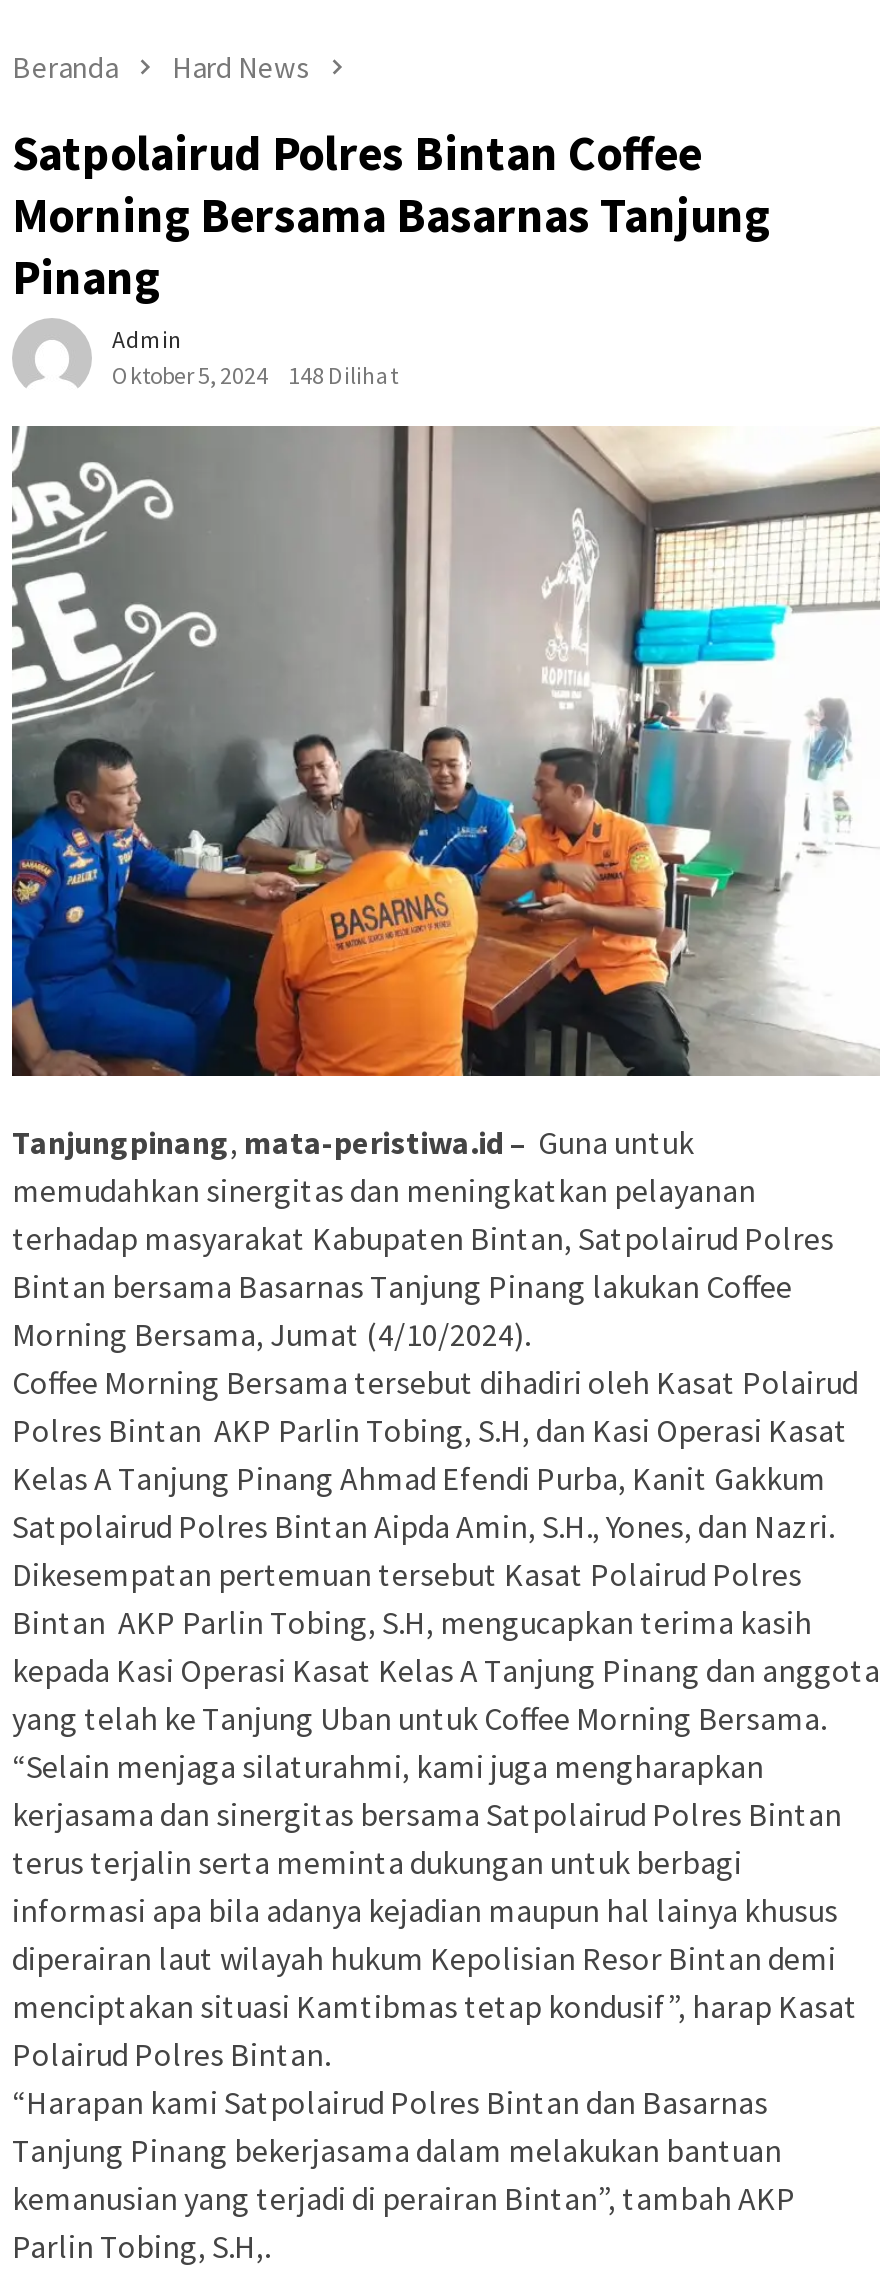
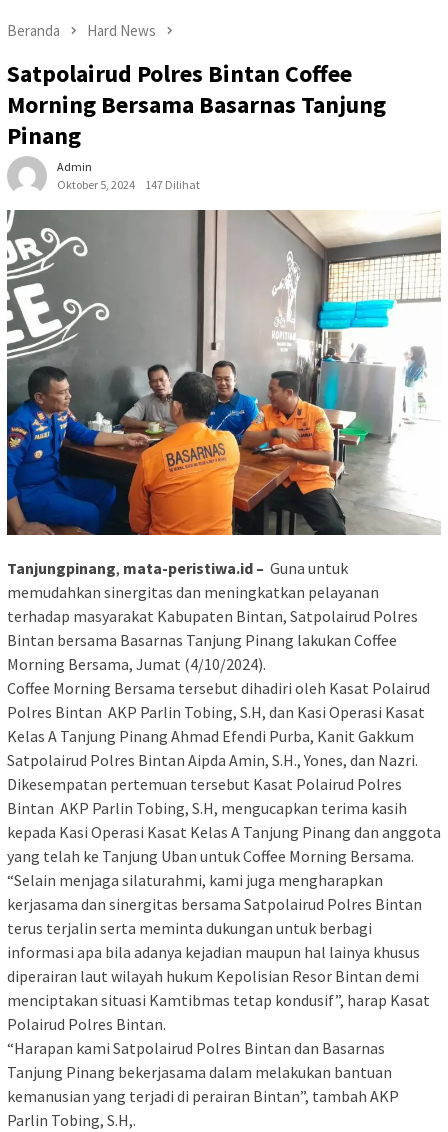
[112,359,398,389] Oktober 5, 2024 148 Dilihat -> [57,177,200,192] Oktober 5, 2024 147 Dilihat

